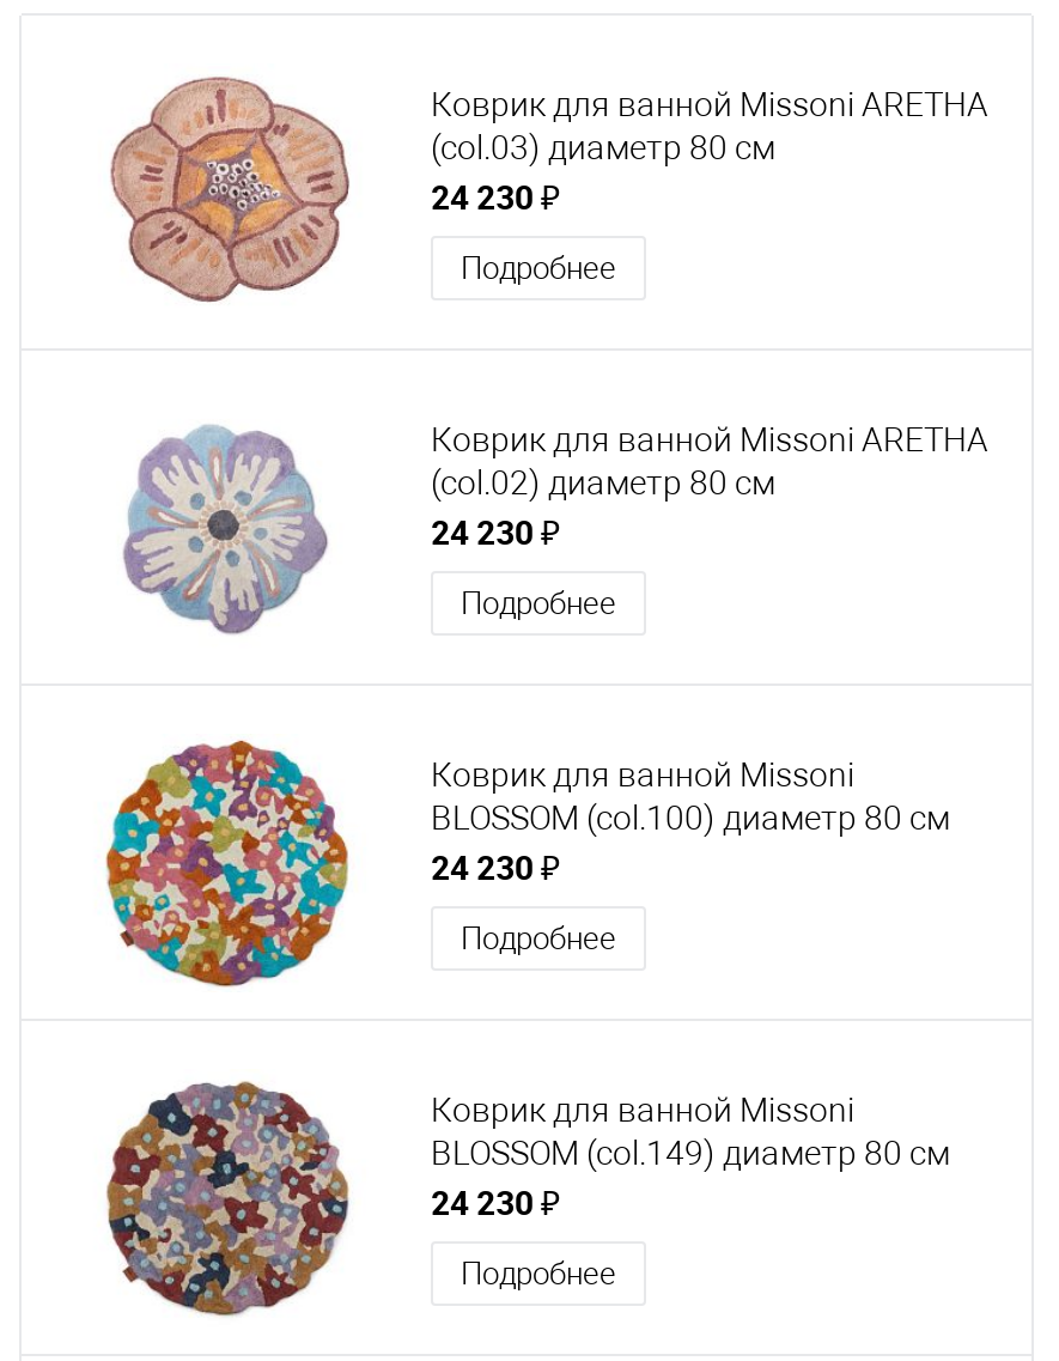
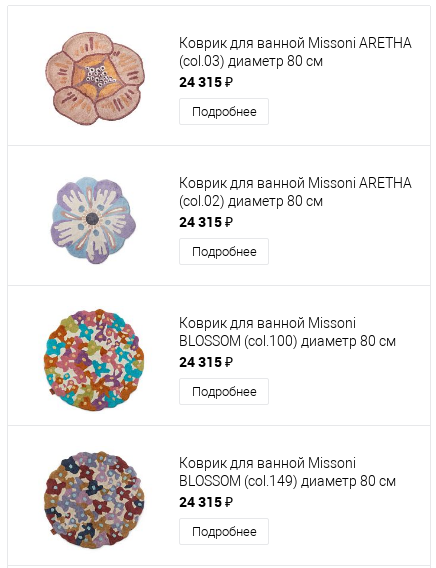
[431,173,560,219] 24 230 ₽ -> [179,72,233,91] 24 315 ₽
[431,508,560,554] 24 230 ₽ -> [179,212,233,231] 24 315 ₽
[431,843,560,889] 24 230 ₽ -> [179,352,233,371] 24 315 ₽
[431,1179,560,1224] 24 230 ₽ -> [179,492,233,511] 24 315 ₽

